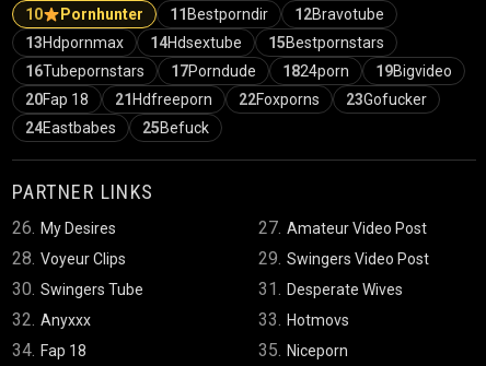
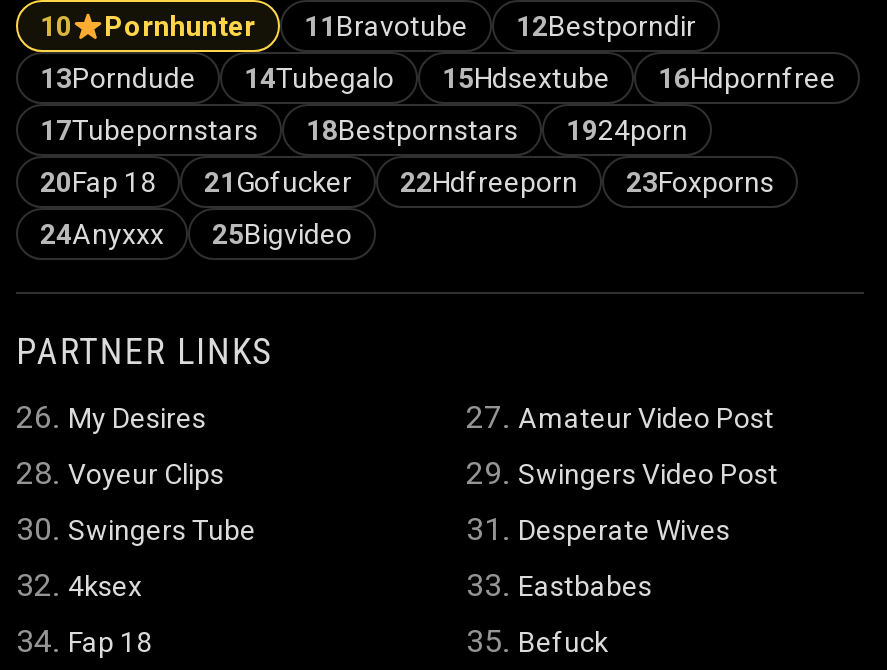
[170,6,384,23] 11 Bestporndir | 12Bravotube -> [304,11,696,43] 11 Bravotube | 12Bestporndir
[25,34,384,52] 13Hdpornmax | 14Hdsextube | 15Bestpornstars -> [40,63,836,95] 13Porndude | 14Tubegalo | 15Hdsextube | 16Hdpornfree
[25,63,452,80] 16Tubepornstars | 17Porndude | 1824porn | 19Bigvideo -> [40,115,688,147] 17Tubepornstars | 18Bestpornstars | 1924porn
[115,91,427,108] 21 Hdfreeporn | 22Foxporns | 23Gofucker -> [204,167,774,199] 21 Gofucker | 22Hdfreeporn | 23Foxporns
[25,119,209,137] 24Eastbabes | 25Befuck -> [40,219,352,251] 24Anyxxx | 25Bigvideo
[12,310,349,330] 32. Anyxxx | 33. Hotmovs -> [16,567,652,605] 32. 4ksex | 33. Eastbabes
[258,340,348,361] 35. Niceporn -> [466,623,608,661] 35. Befuck

